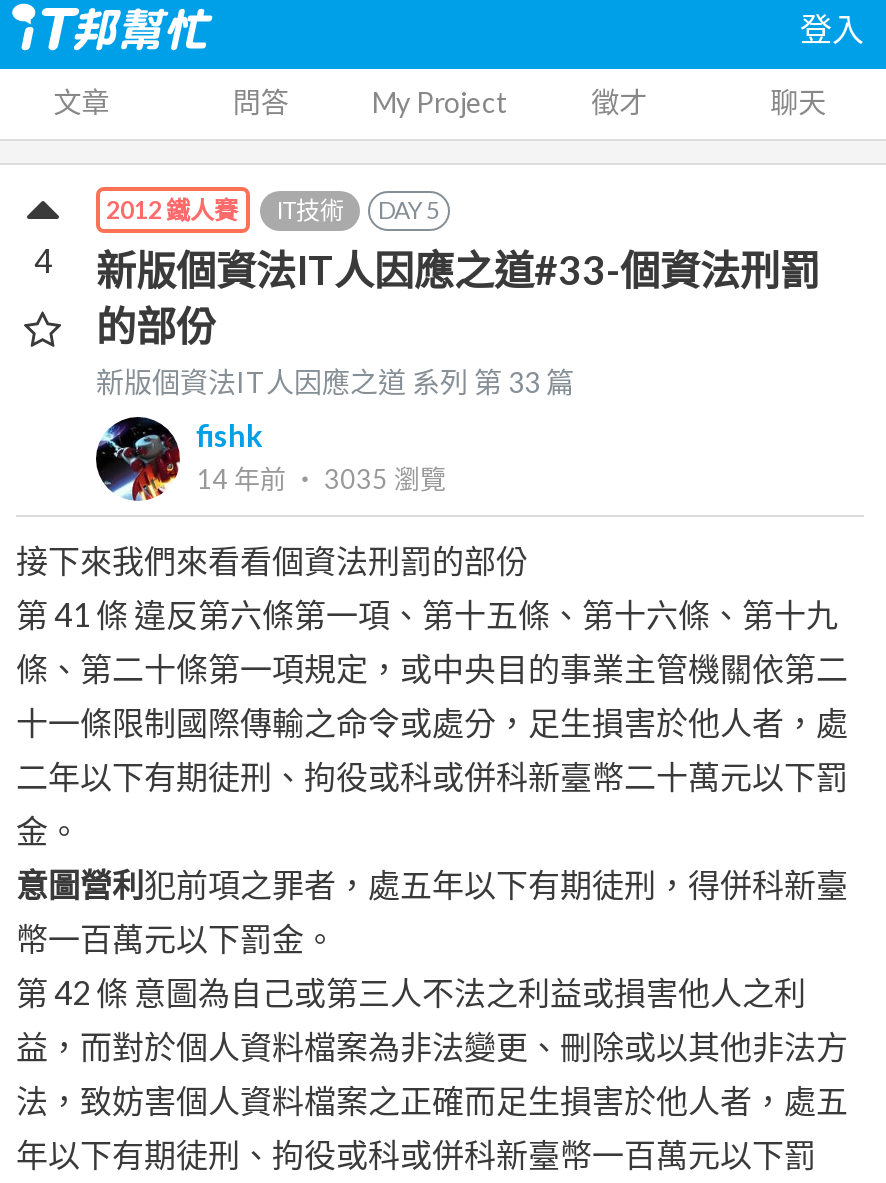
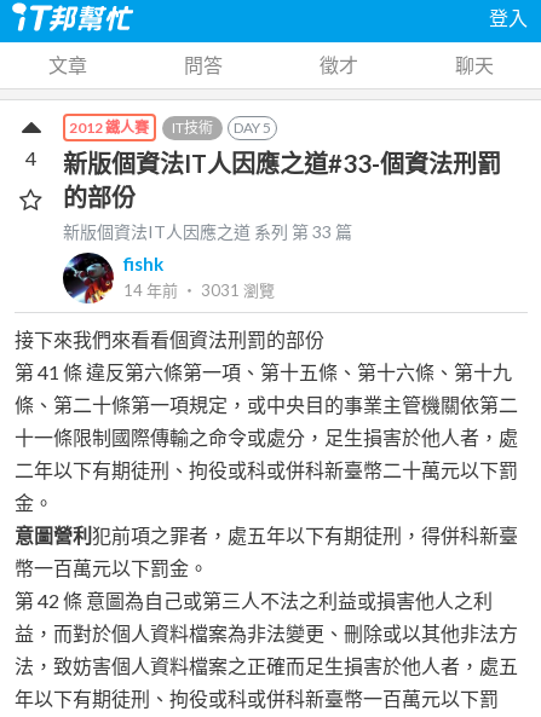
[372,85,508,119] My Project -> none
[196,464,446,496] 14 年前‧ 3035瀏覽 -> [123,281,275,300] 14 年前‧ 3031瀏覽

